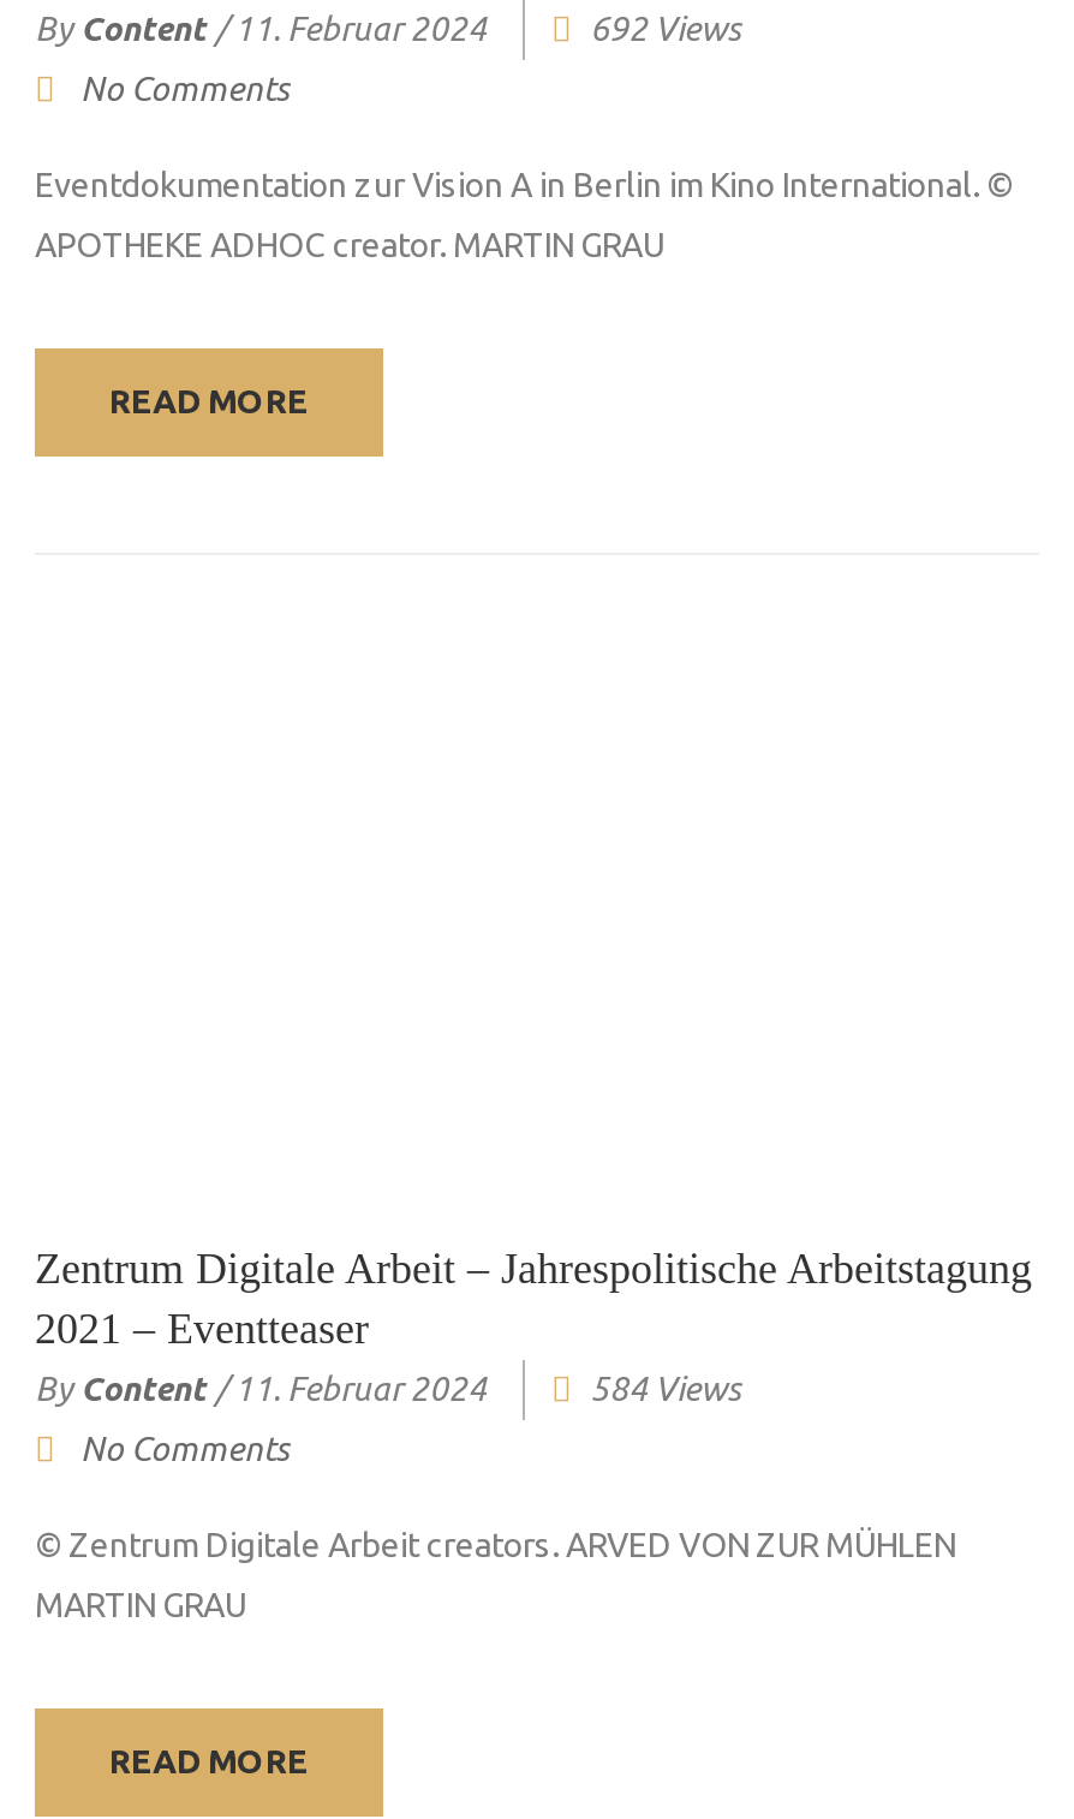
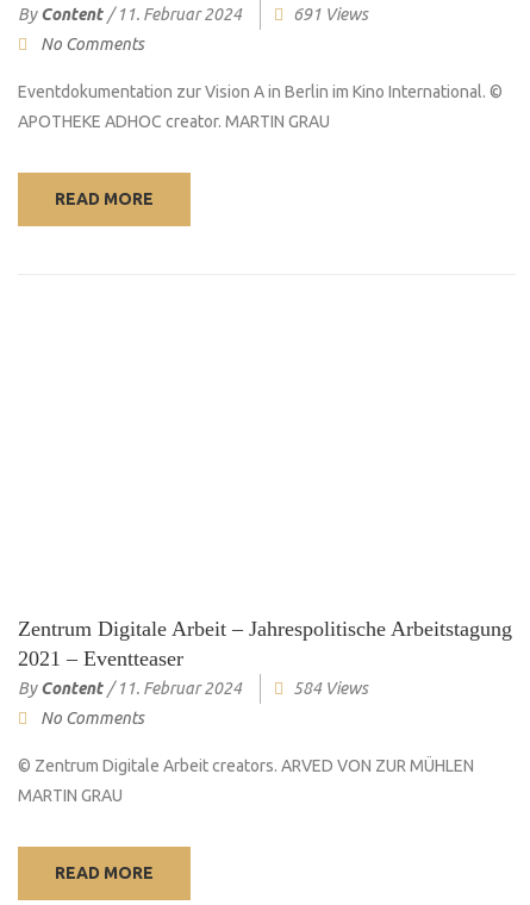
[590,9,741,48] 692 Views -> [293,5,368,24] 691 Views

